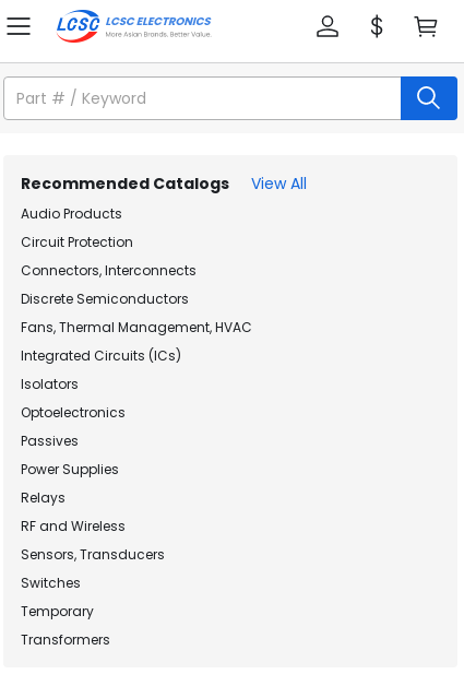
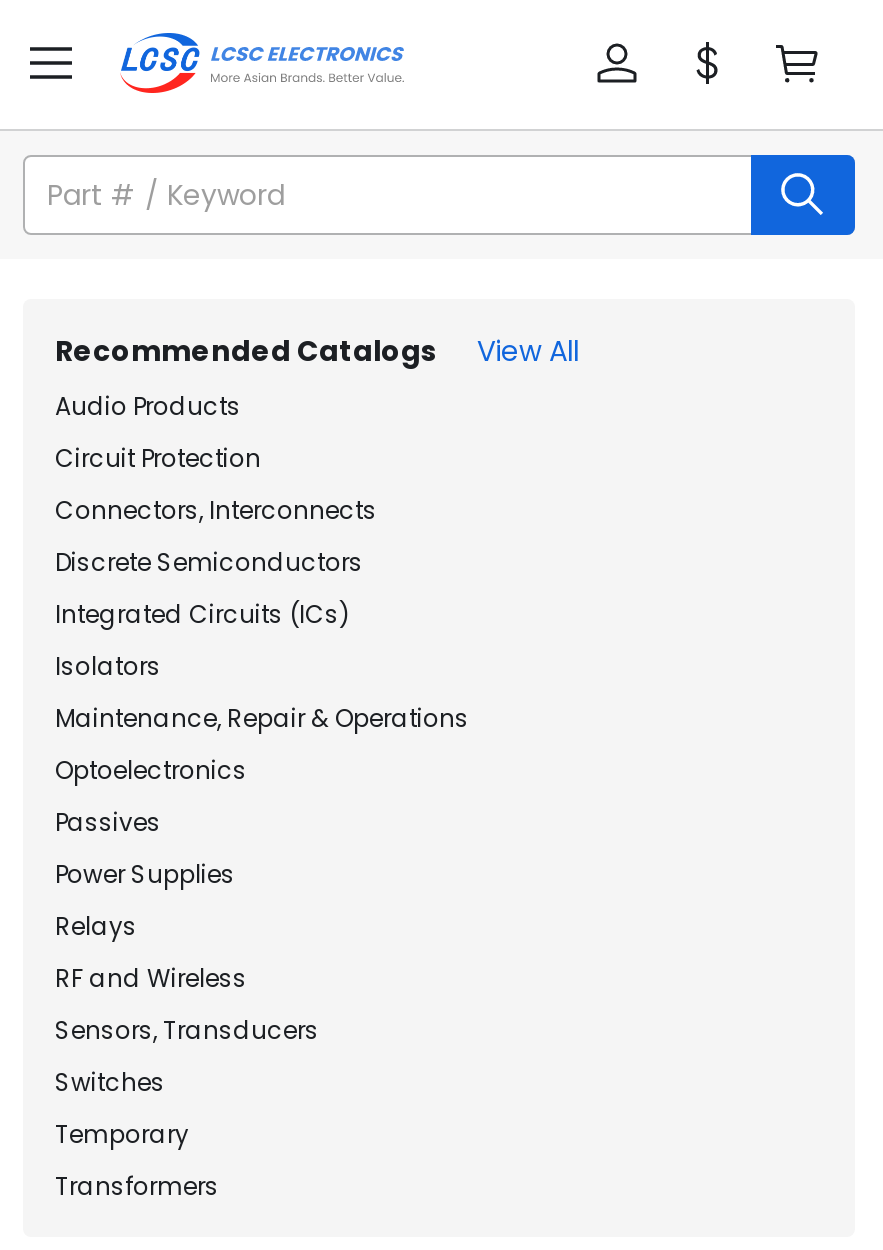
[21,318,252,336] Fans, Thermal Management, HVAC -> none
moved [21,346,181,393] -> [55,597,349,683]: Integrated Circuits (ICs) | Isolators
none -> [55,701,469,735] Maintenance, Repair & Operations

